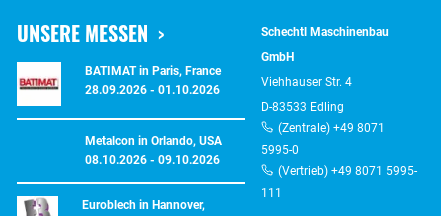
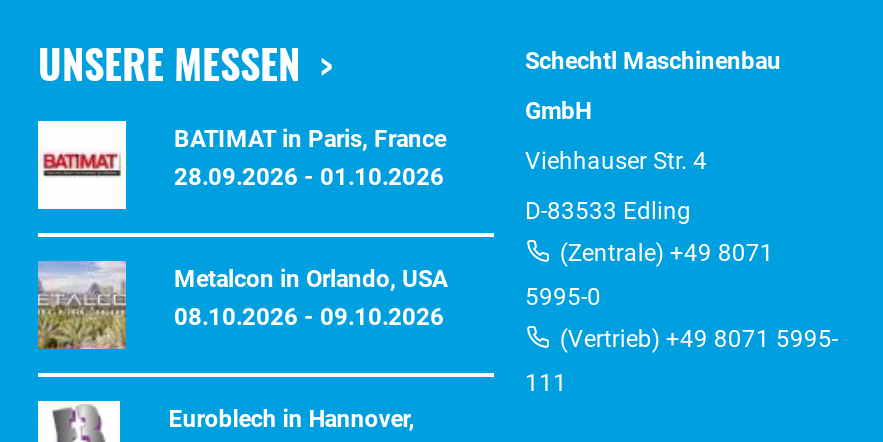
none -> [36,258,128,352] [image]

